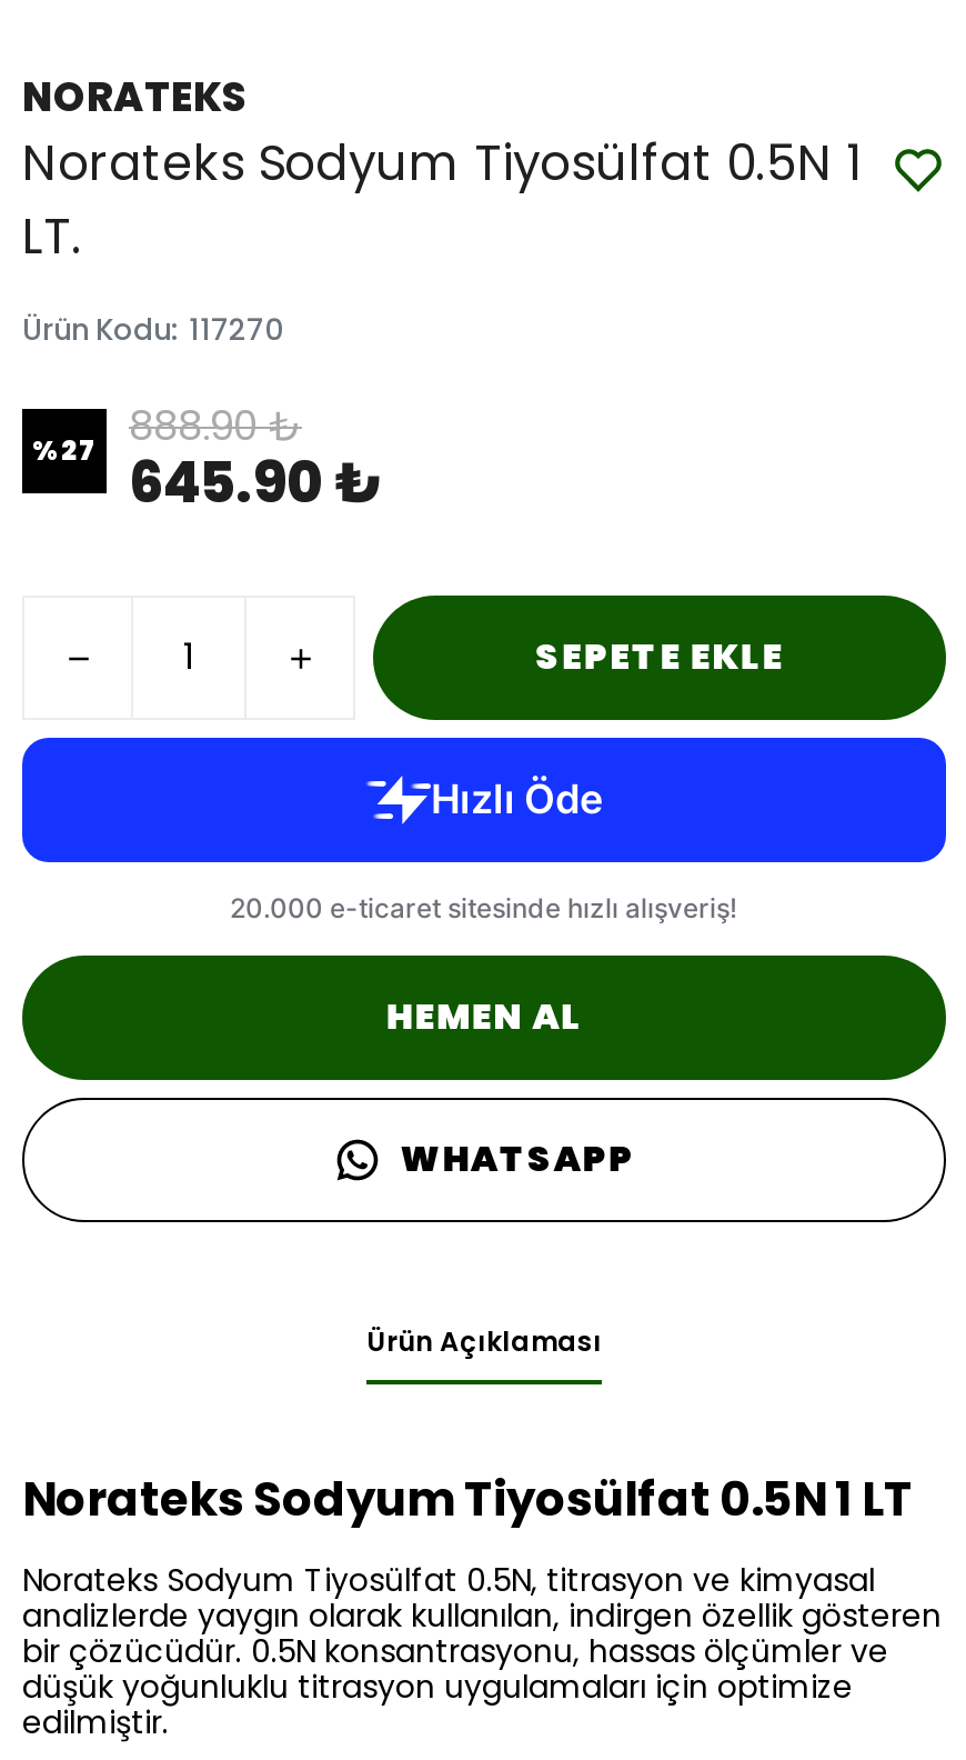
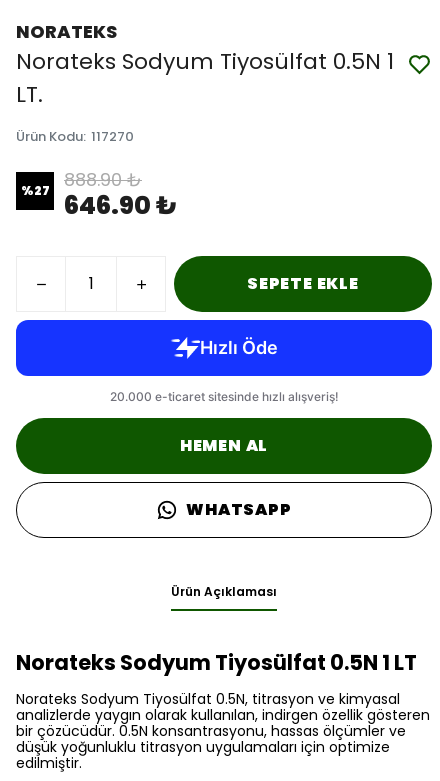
[32,398,382,522] %27 645.90 ₺ 888.90 ₺ -> [20,167,177,223] %27 646.90 ₺ 888.90 ₺

